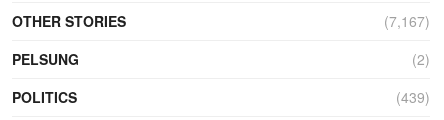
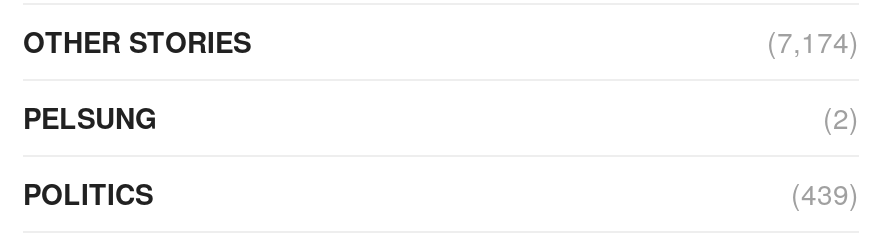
[384,11,430,31] (7,167) -> [767,20,859,60] (7,174)

